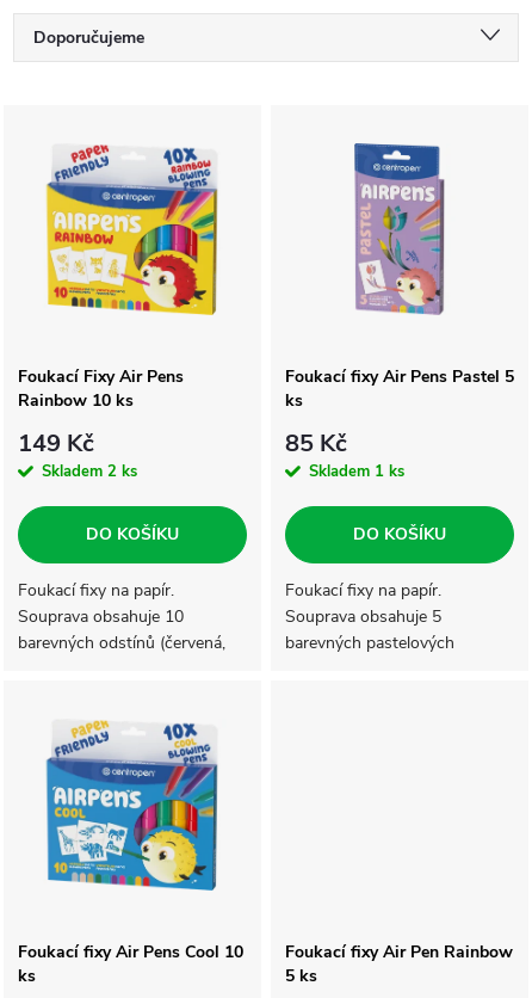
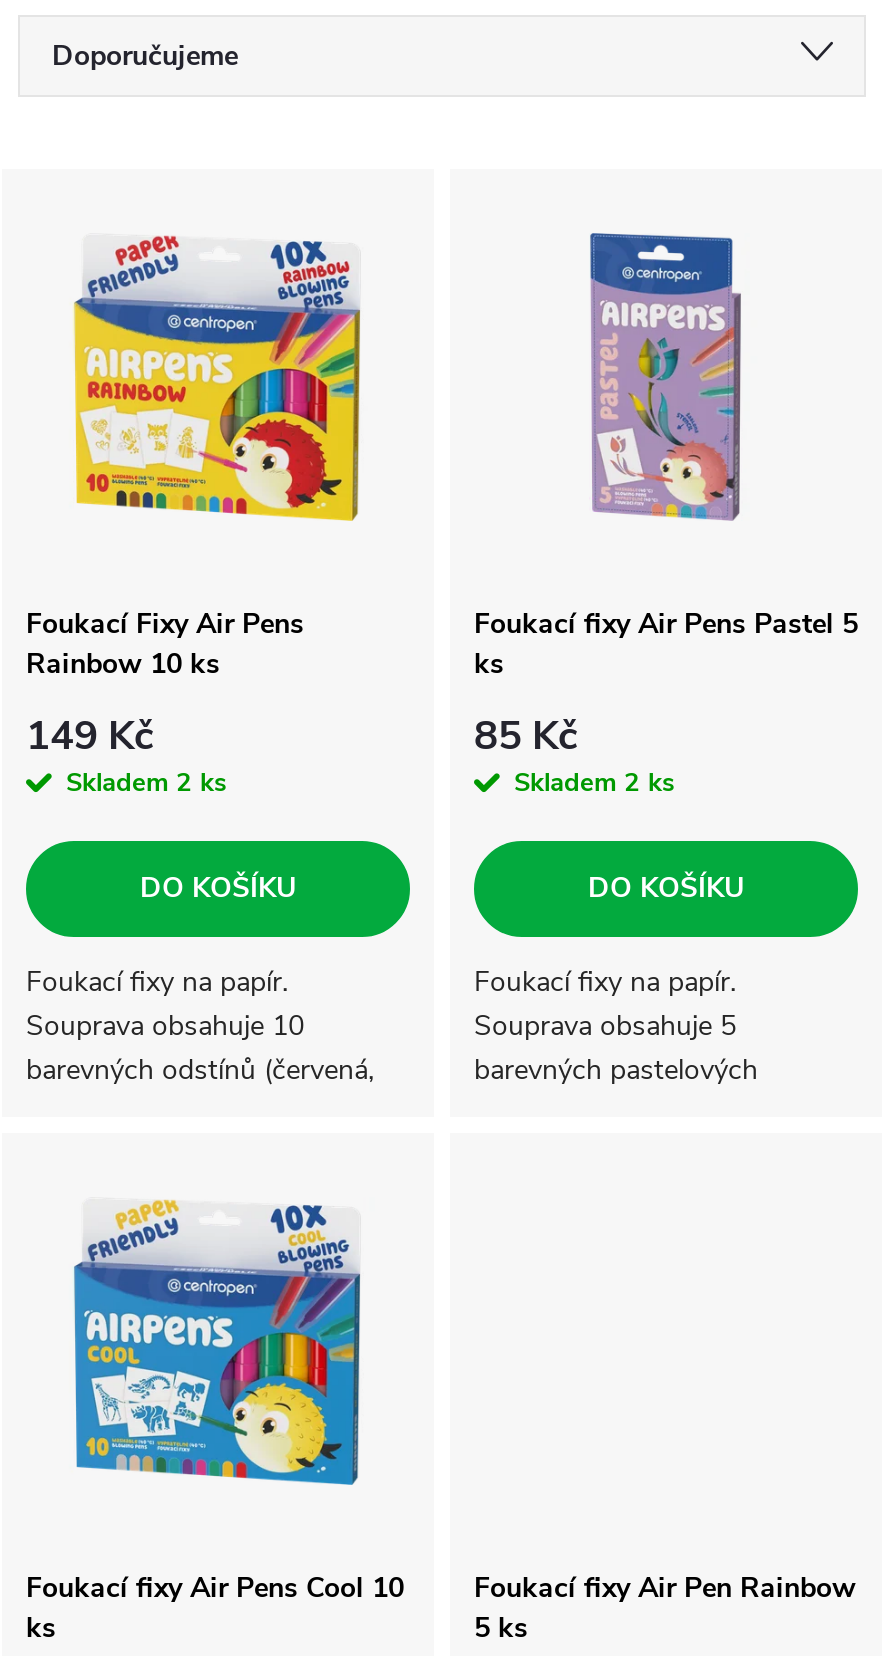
[309,461,404,482] Skladem 1 ks -> [514,765,674,801] Skladem 2 ks

